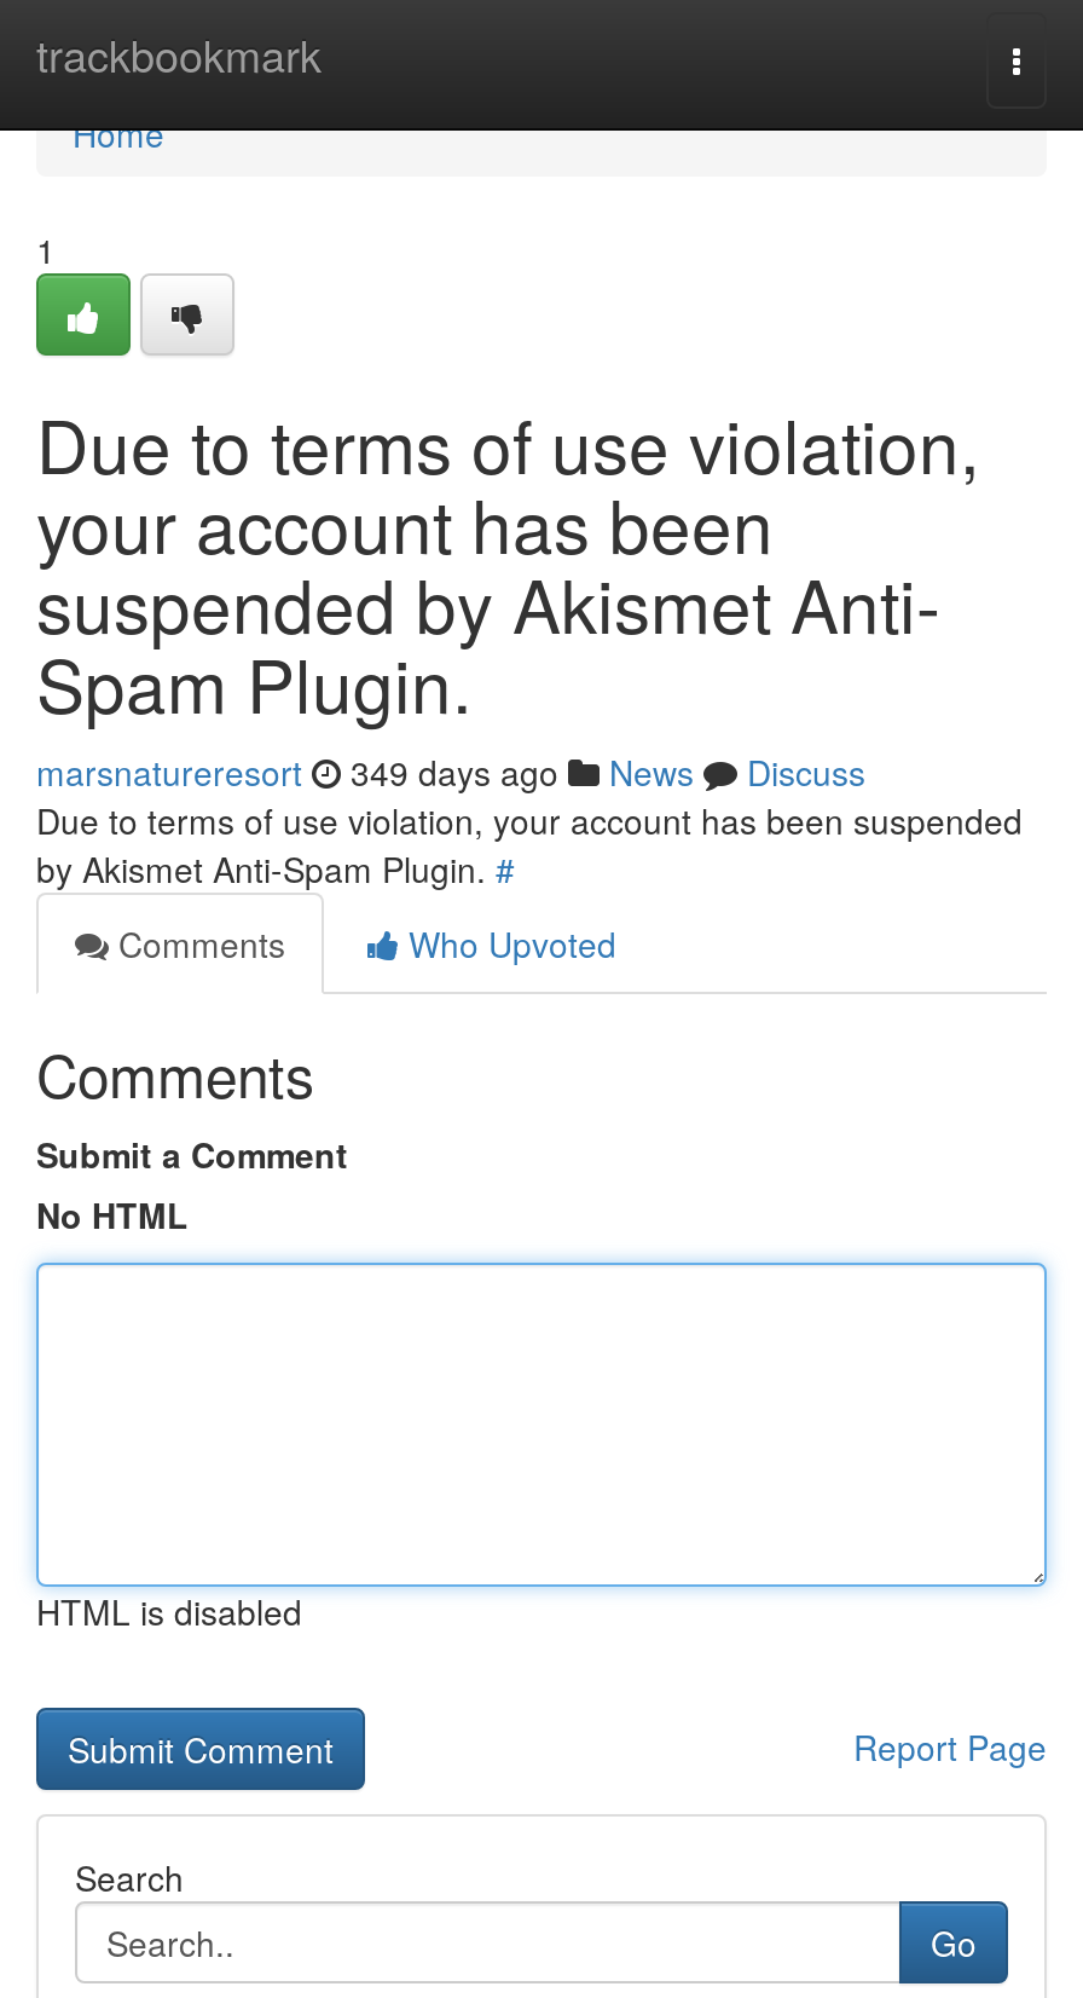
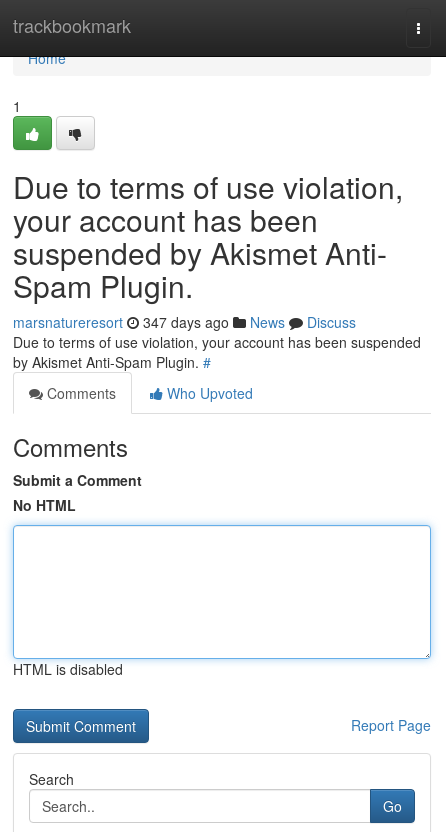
[36,747,865,796] marsnatureresort 349 days ago News Discuss -> [13,312,356,332] marsnatureresort 347 days ago News Discuss

